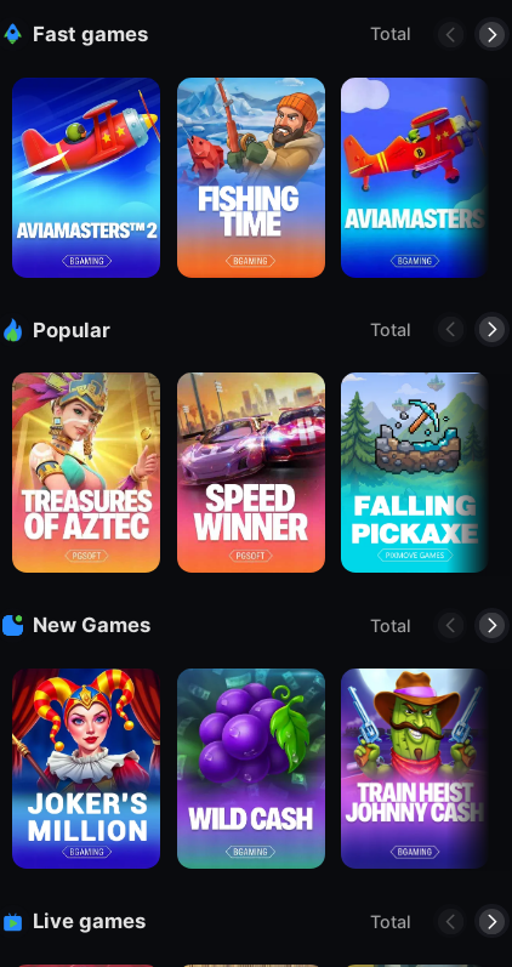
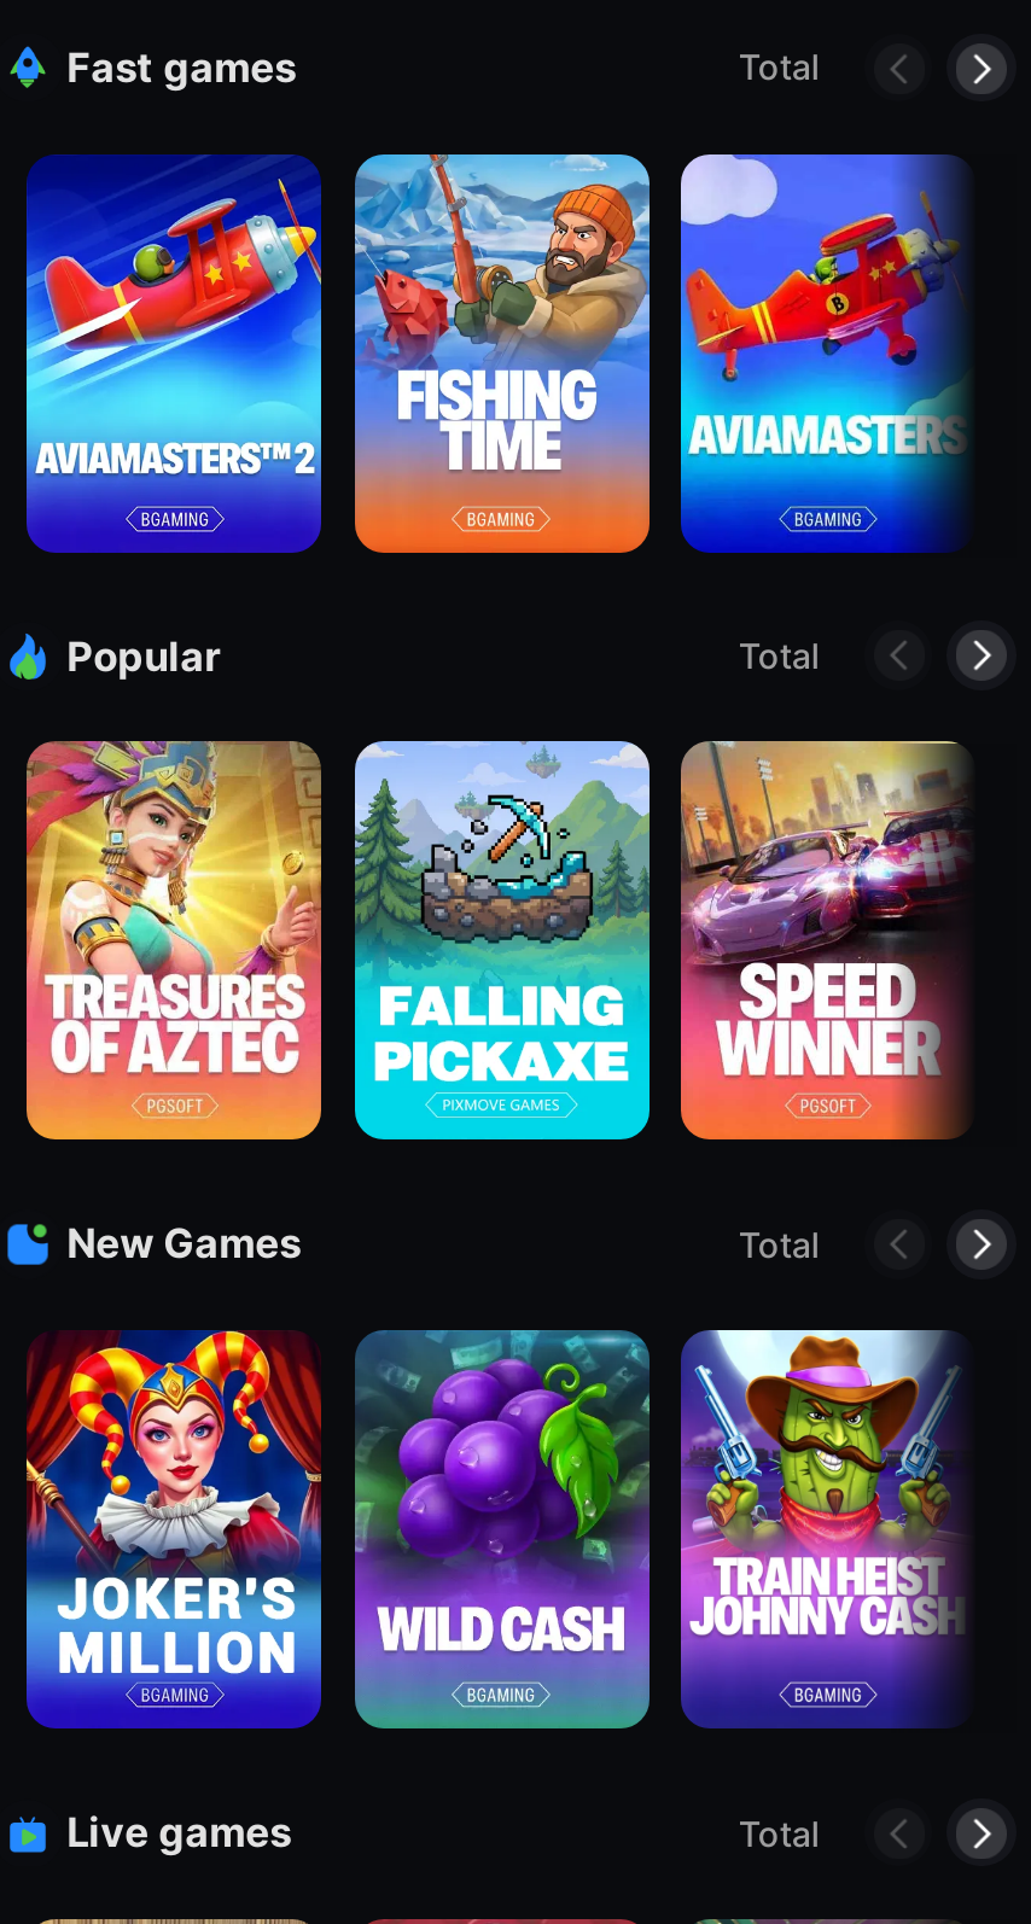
[176,371,326,574] [image] -> [353,739,652,1142] [image]
[340,371,483,574] [image] -> [678,739,966,1142] [image]

